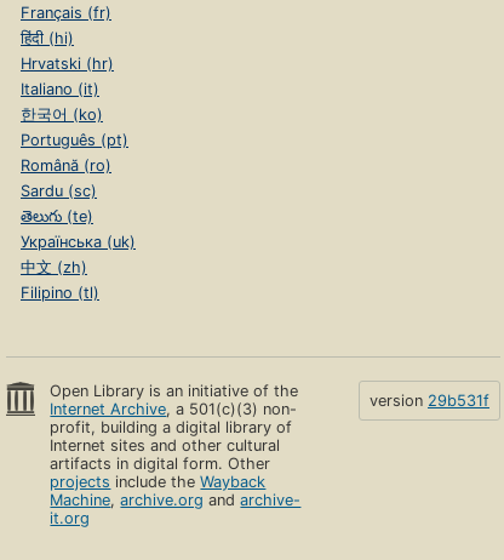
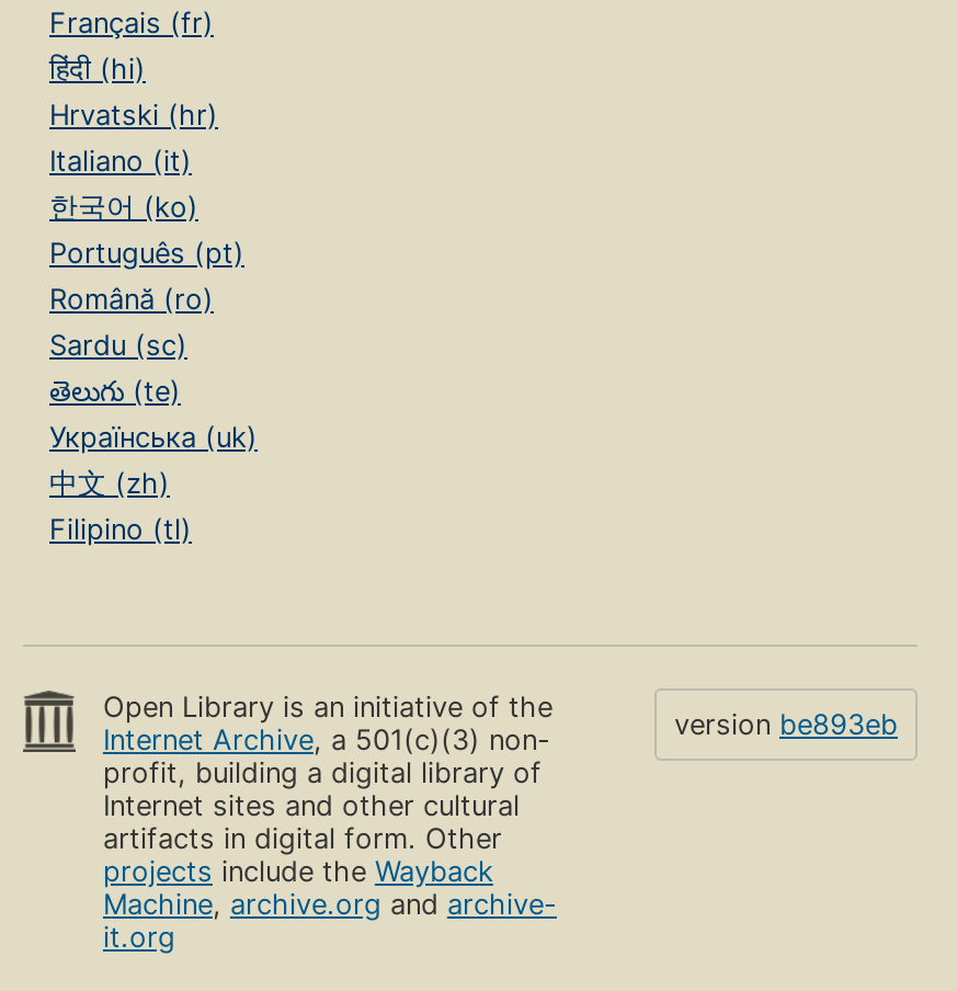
[370,392,489,410] version 29b531f -> [674,709,898,742] version be893eb

